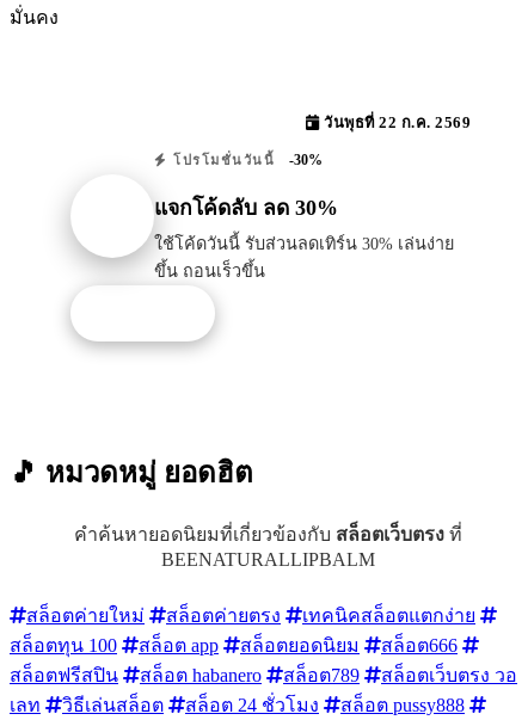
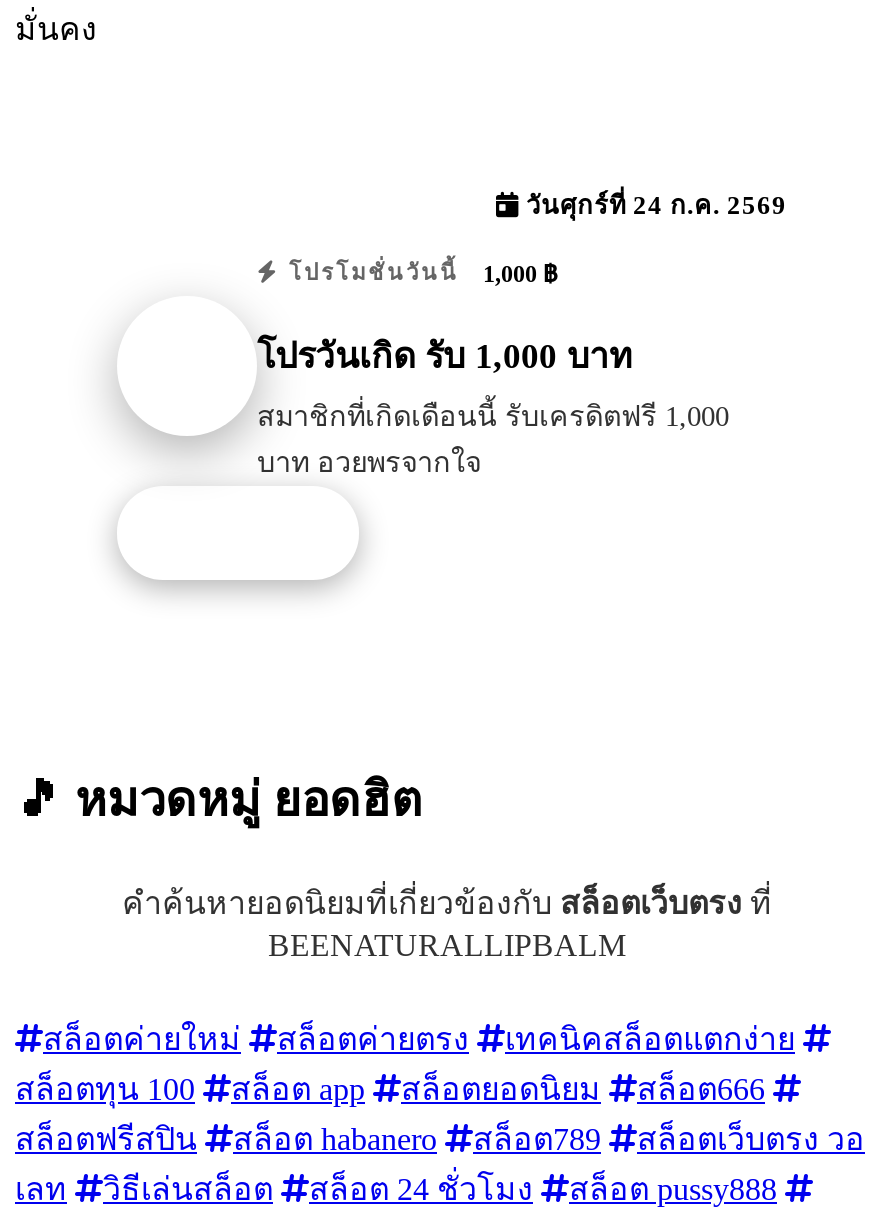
[320,115,471,131] วันพุธที่ 22 ก.ค. 2569 -> [519,192,787,220] วันศุกร์ที่ 24 ก.ค. 2569
[168,152,323,168] โปรโมชั่นวันนี้ -30% -> [280,260,557,288] โปรโมชั่นวันนี้ 1,000 ฿
[154,195,338,219] แจกโค้ดลับ ลด 30% -> [257,335,633,375] โปรวันเกิด รับ 1,000 บาท
[154,233,454,280] ใช้โค้ดวันนี้ รับส่วนลดเทิร์น 30% เล่นง่าย | ขึ้น ถอนเร็วขึ้น -> [257,399,729,477] สมาชิกที่เกิดเดือนนี้ รับเครดิตฟรี 1,000 | บาท อวยพรจากใจ

